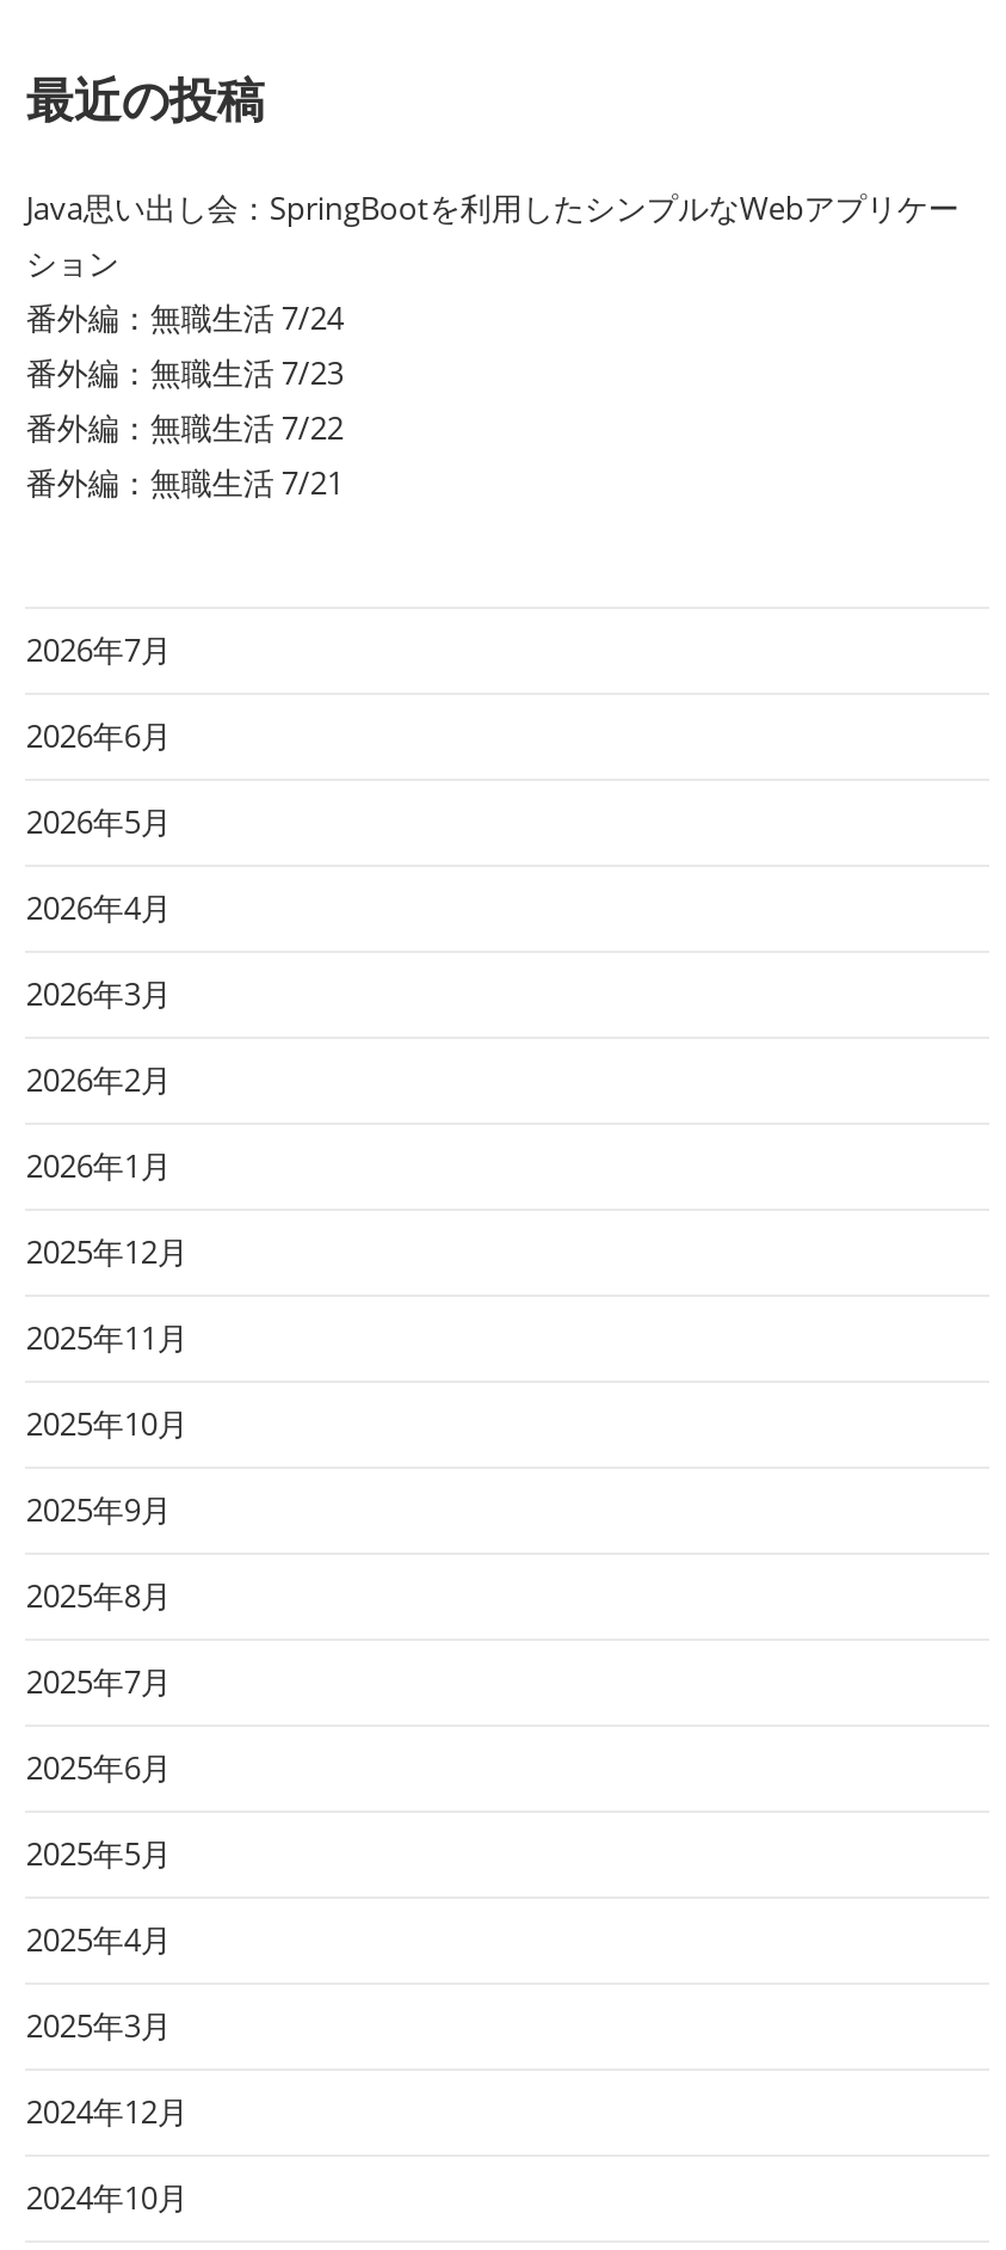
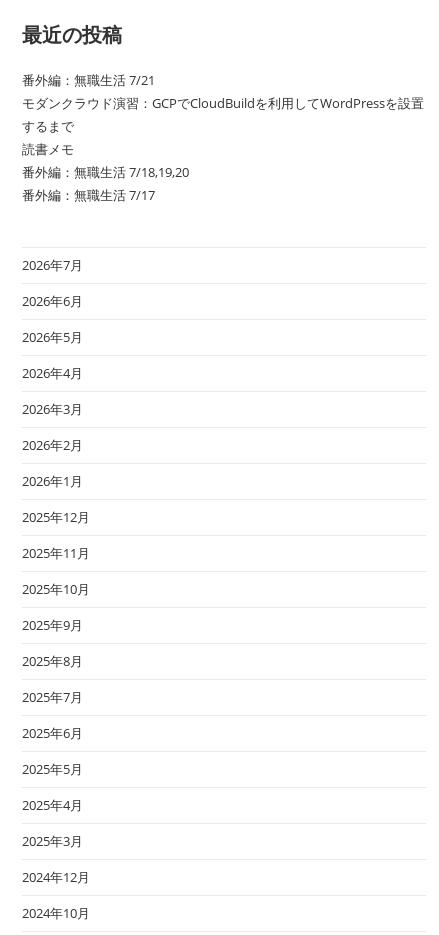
[26,186,959,449] Java思い出し会：SpringBootを利用したシンプルなWebアプリケー | ション | 番外編：無職生活 7/24 | 番外編：無職生活 7/23 | 番外編：無職生活 7/22 -> none
moved [26,461,343,504] -> [22,71,155,89]: 番外編：無職生活 7/21
none -> [22,94,424,204] モダンクラウド演習：GCPでCloudBuildを利用してWordPressを設置 | するまで | 読書メモ | 番外編：無職生活 7/18,19,20 | 番外編：無職生活 7/17

